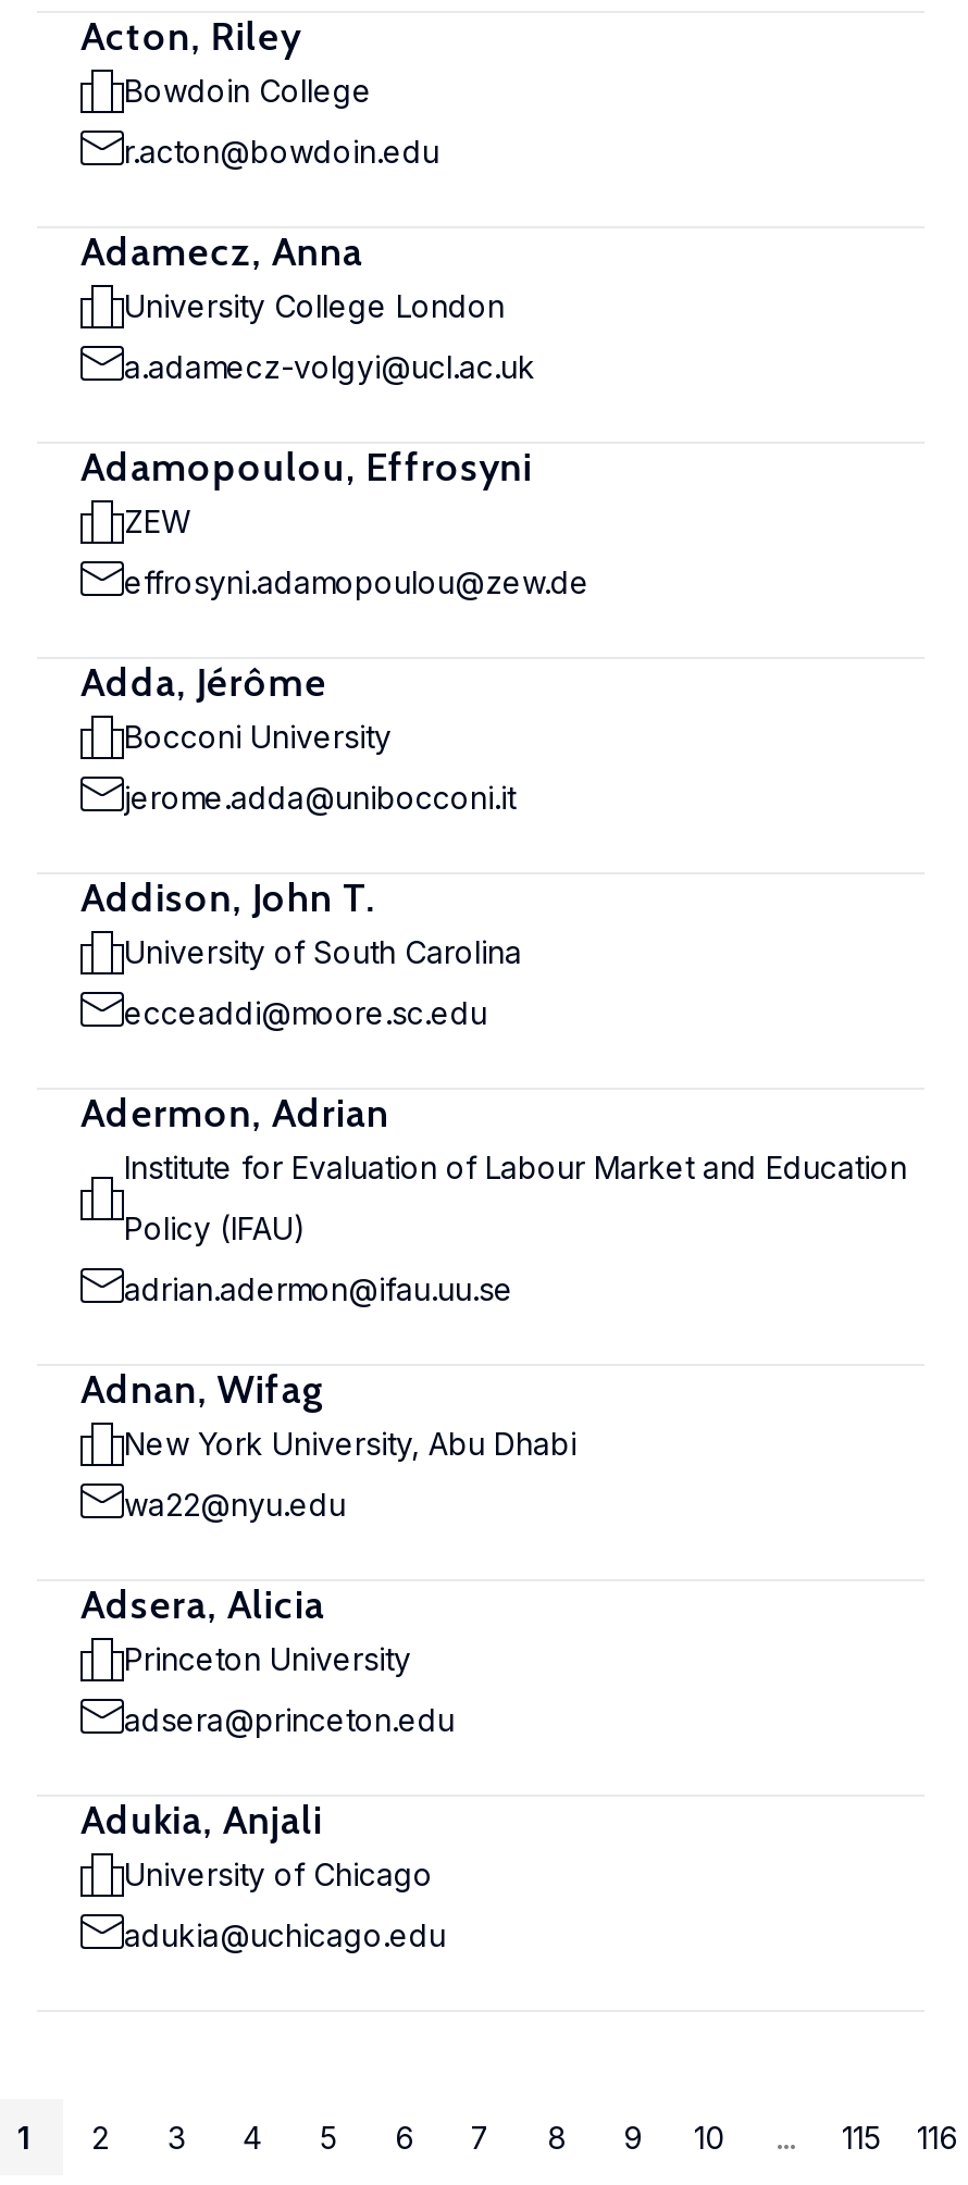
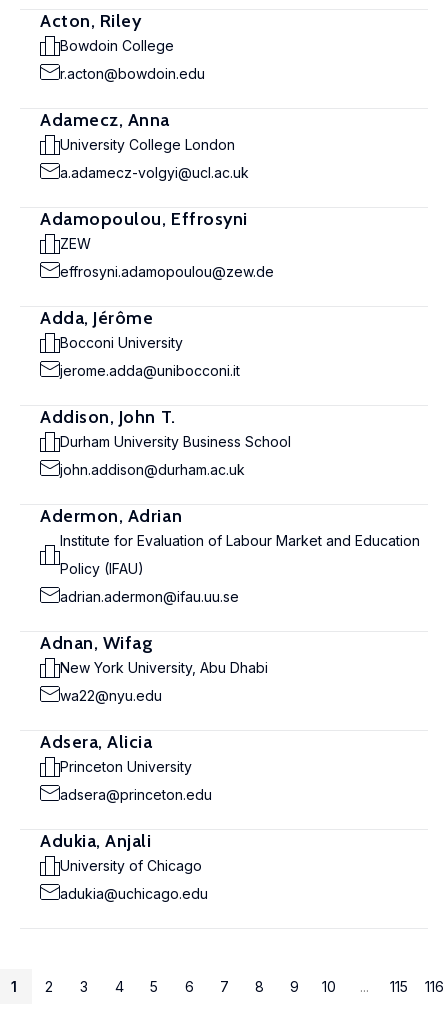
[124,933,522,970] University of South Carolina -> [60,433,291,450] Durham University Business School
[124,994,487,1031] ecceaddi@moore.sc.edu -> [60,461,245,478] john.addison@durham.ac.uk

